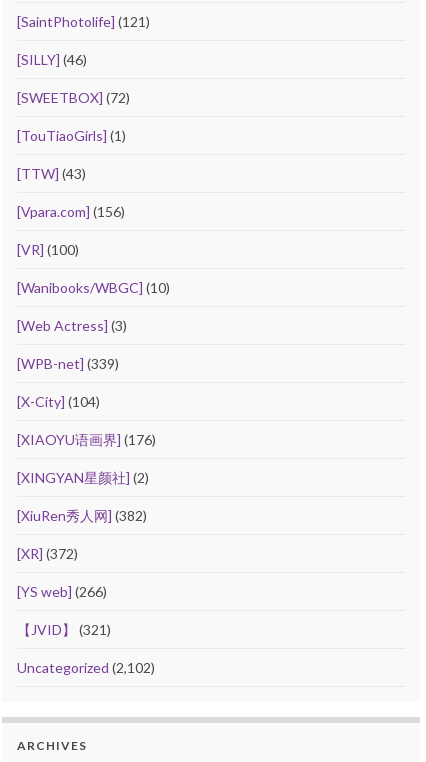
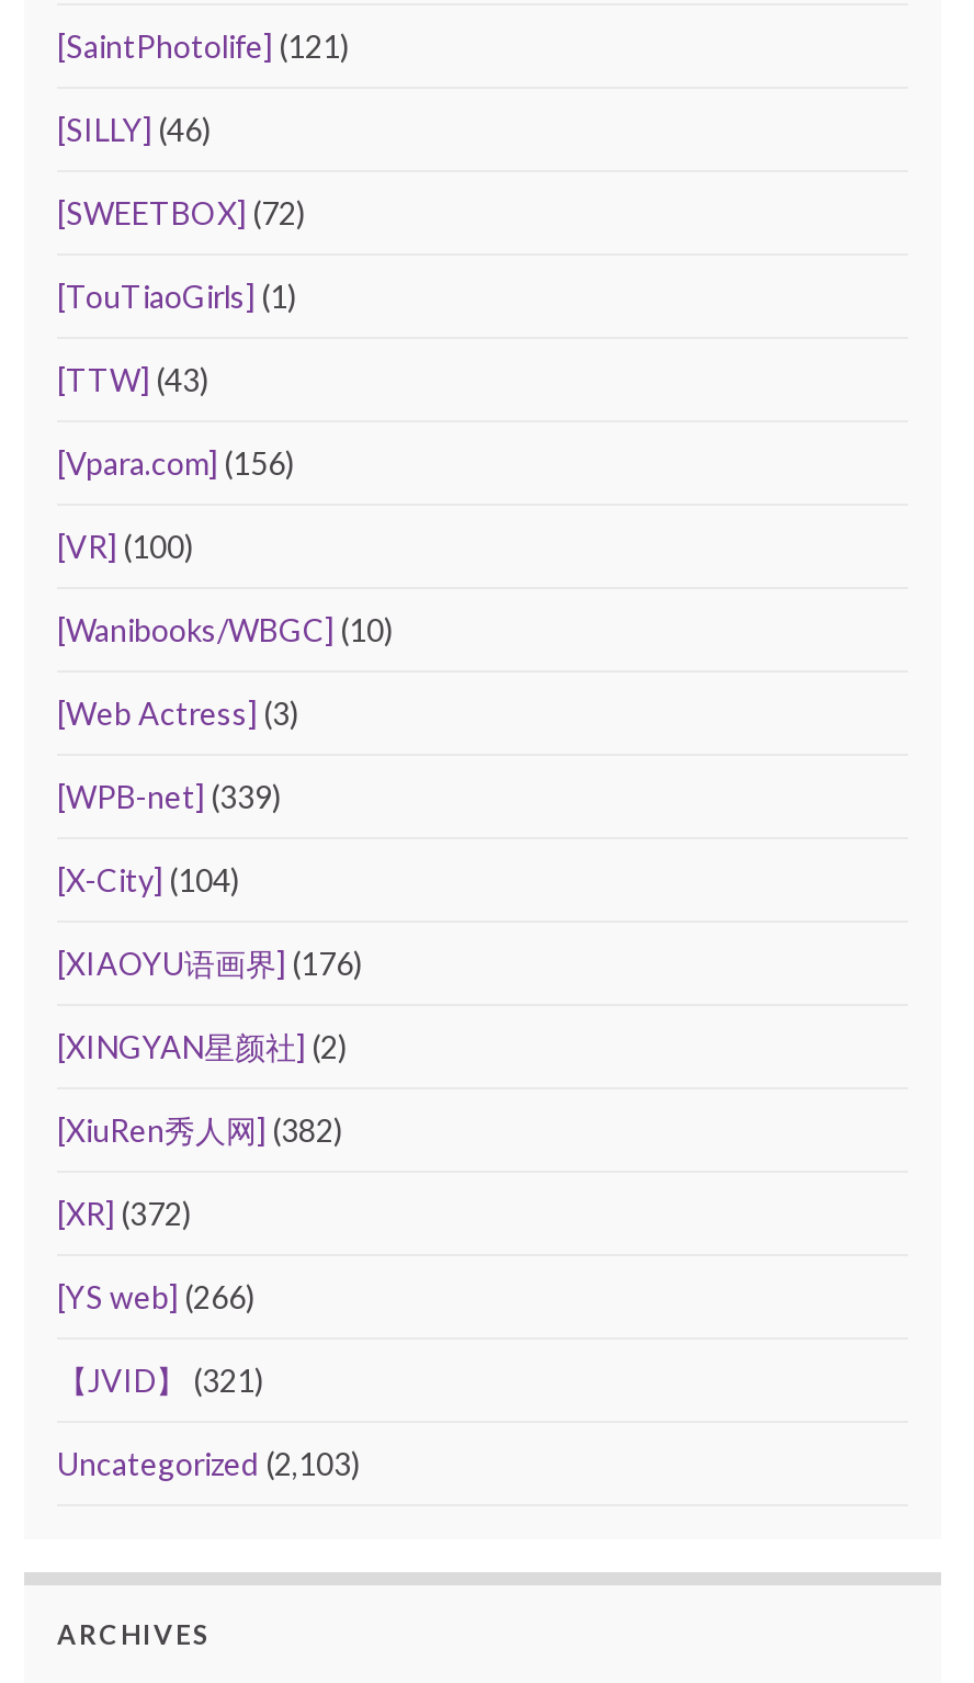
[17,659,155,676] Uncategorized (2,102) -> [57,1446,360,1483] Uncategorized (2,103)

